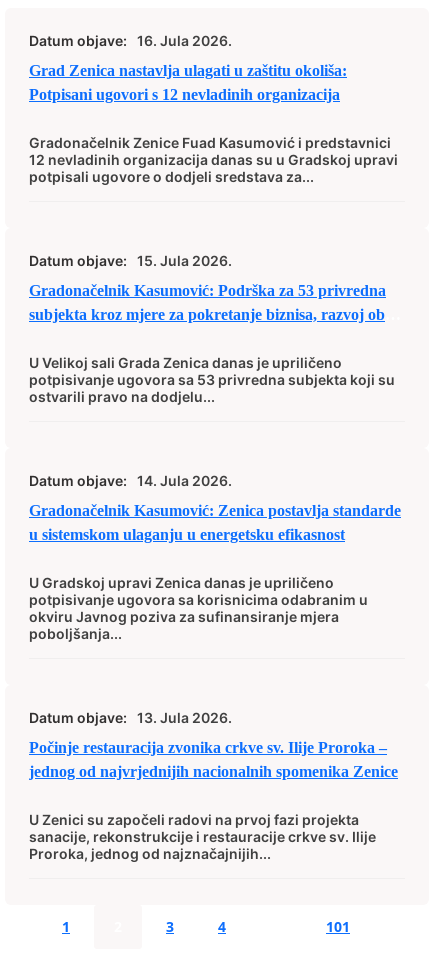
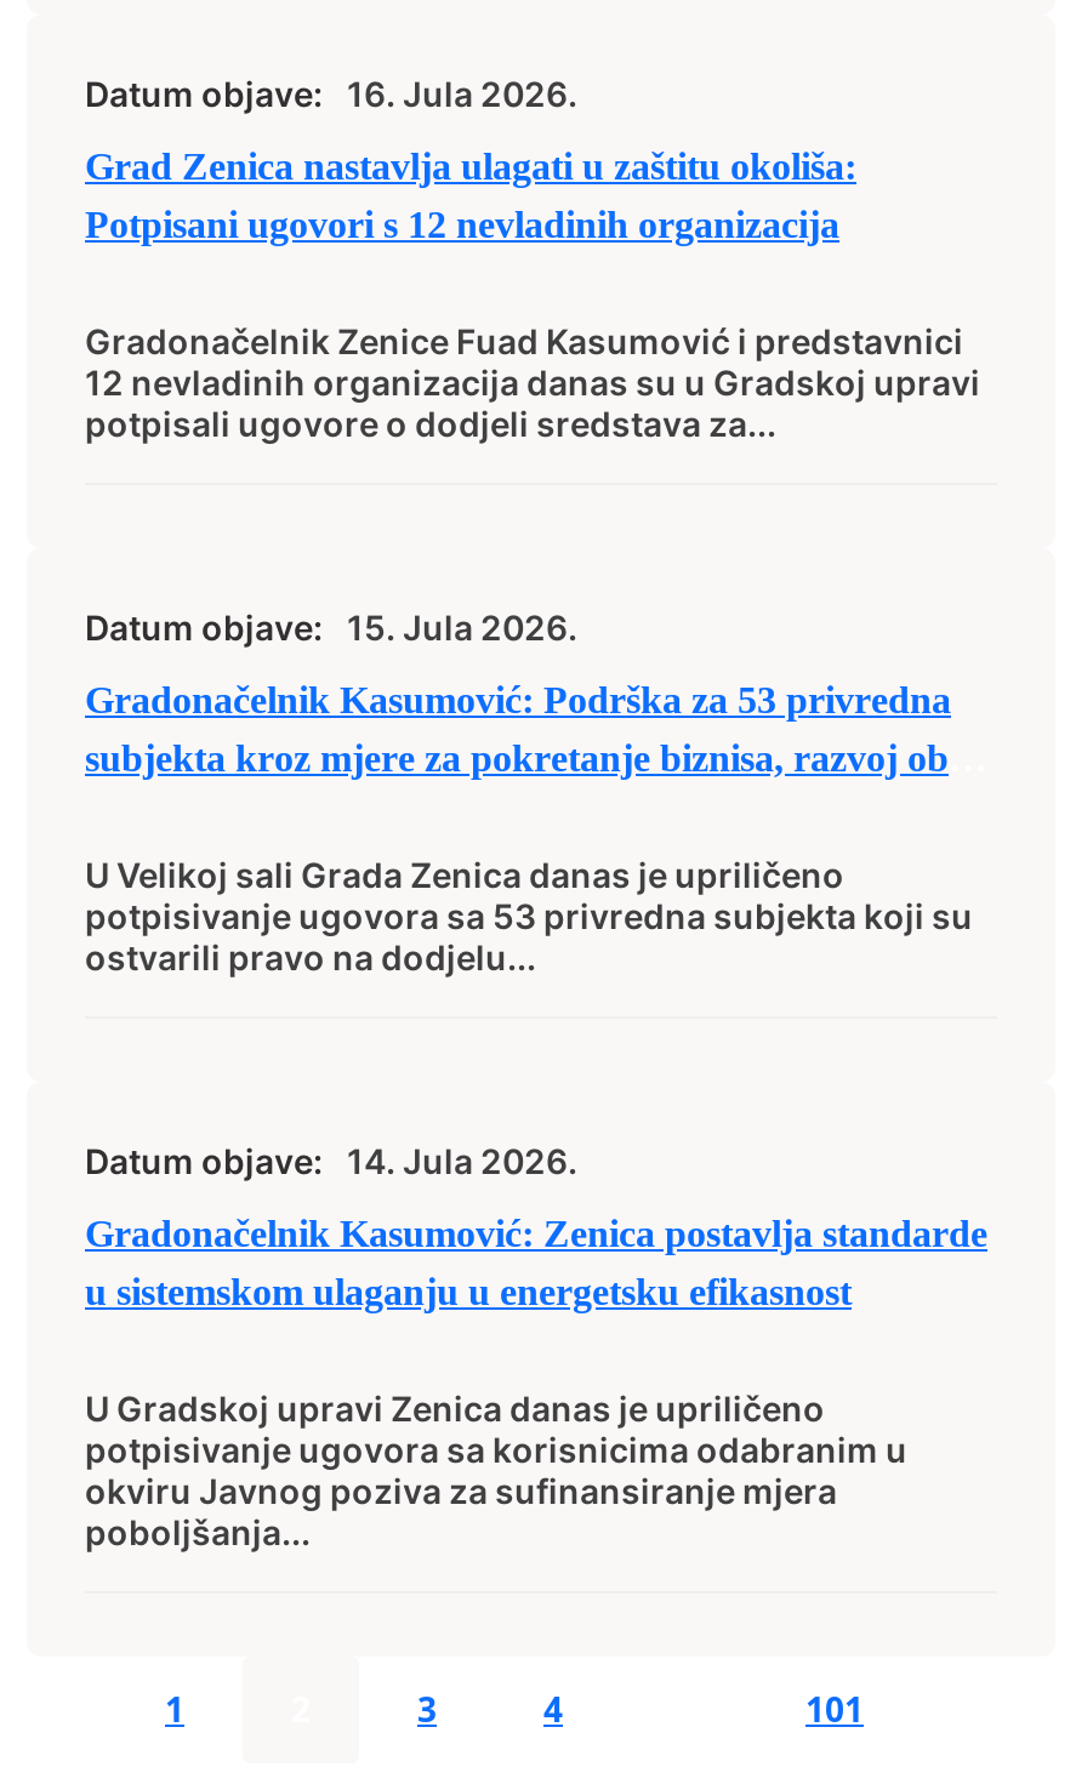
[29,709,398,862] Datum objave: 13. Jula 2026. | Počinje restauracija zvonika crkve sv. Ilije Proroka – | jednog od najvrjednijih nacionalnih spomenika Zenice | U Zenici su započeli radovi na prvoj fazi projekta | sanacije, rekonstrukcije i restauracije crkve sv. Ilije | Proroka, jednog od najznačajnijih... -> none

